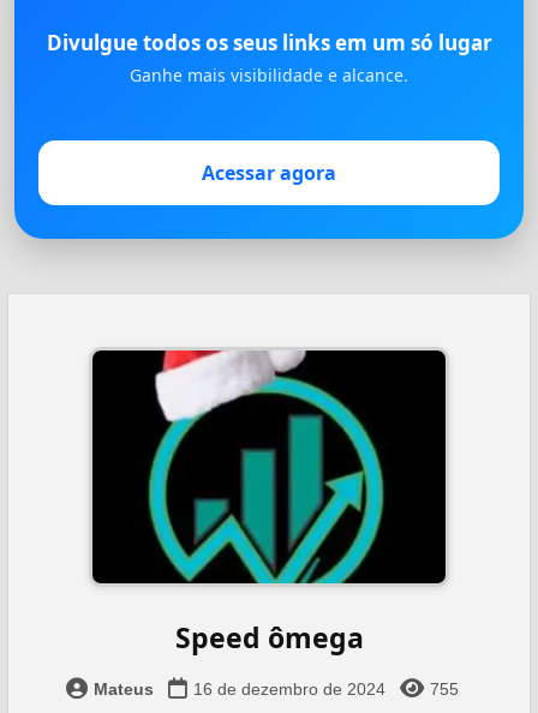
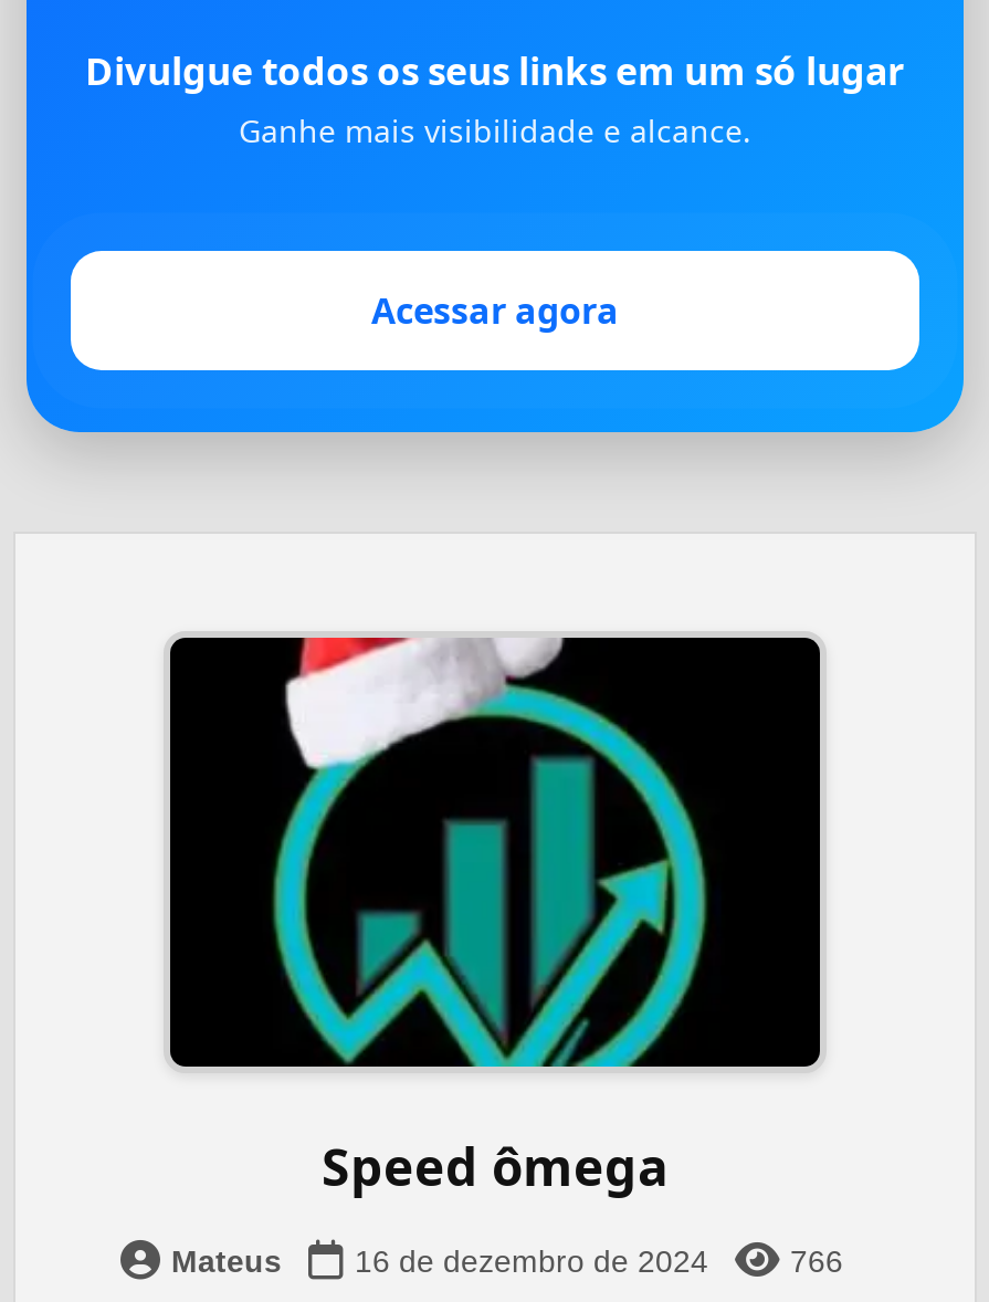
[429,679,458,699] 755 -> [790,1243,843,1279] 766

